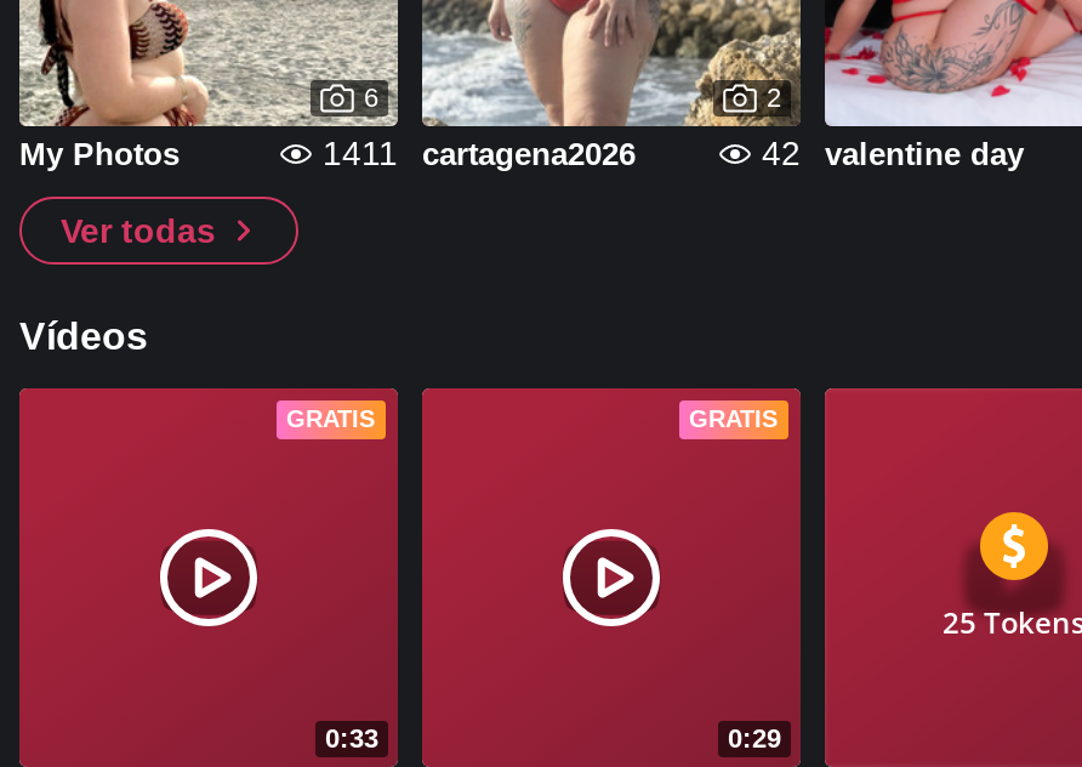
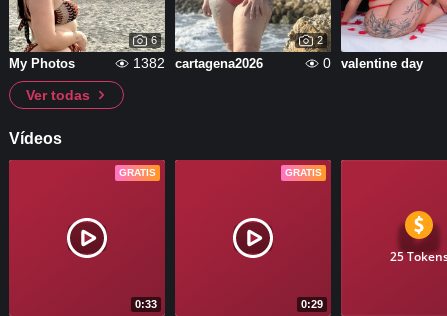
[323,133,636,172] 1411 cartagena2026 -> [133,55,263,71] 1382 cartagena2026
[762,133,1024,172] 42 valentine day -> [323,55,423,71] 0 valentine day

